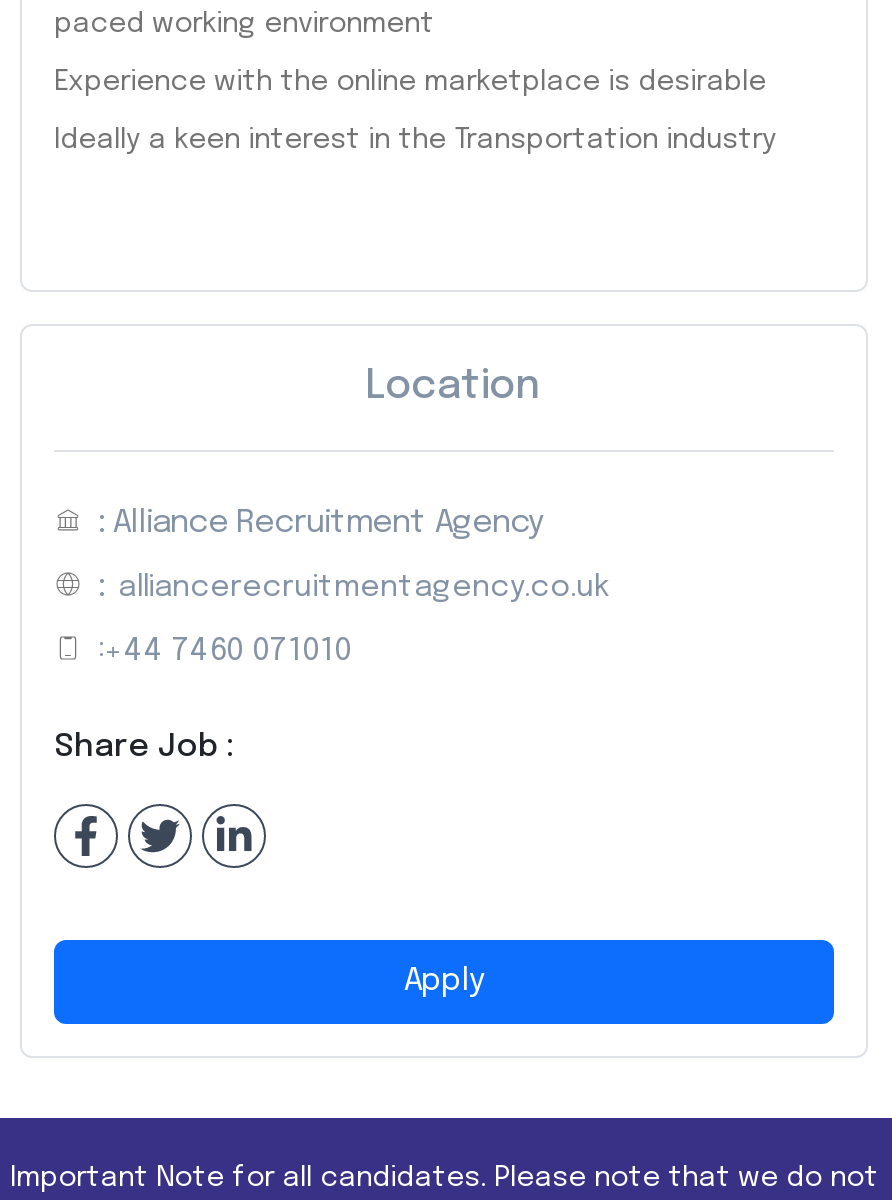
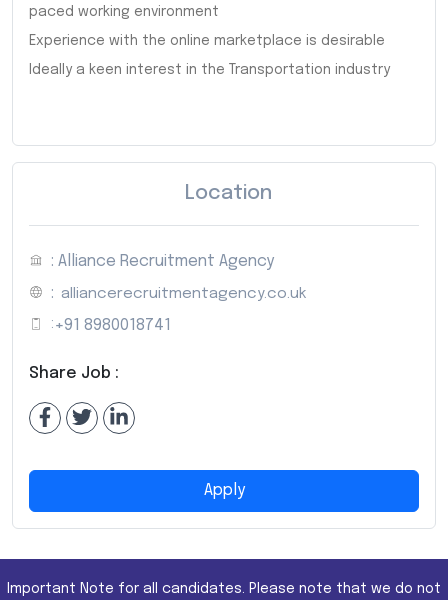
[98,633,352,667] :+44 7460 071010 -> [51,317,171,334] :+91 8980018741

